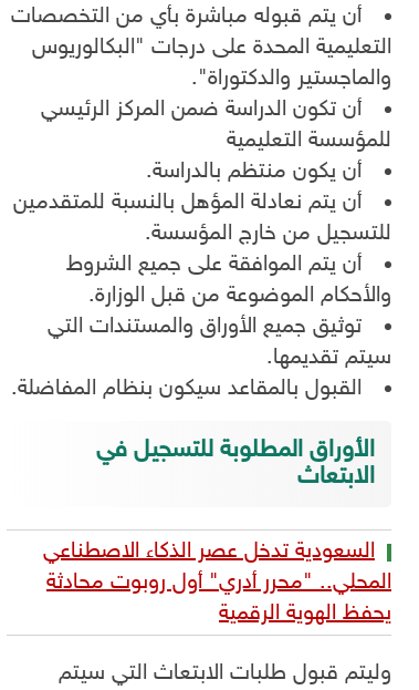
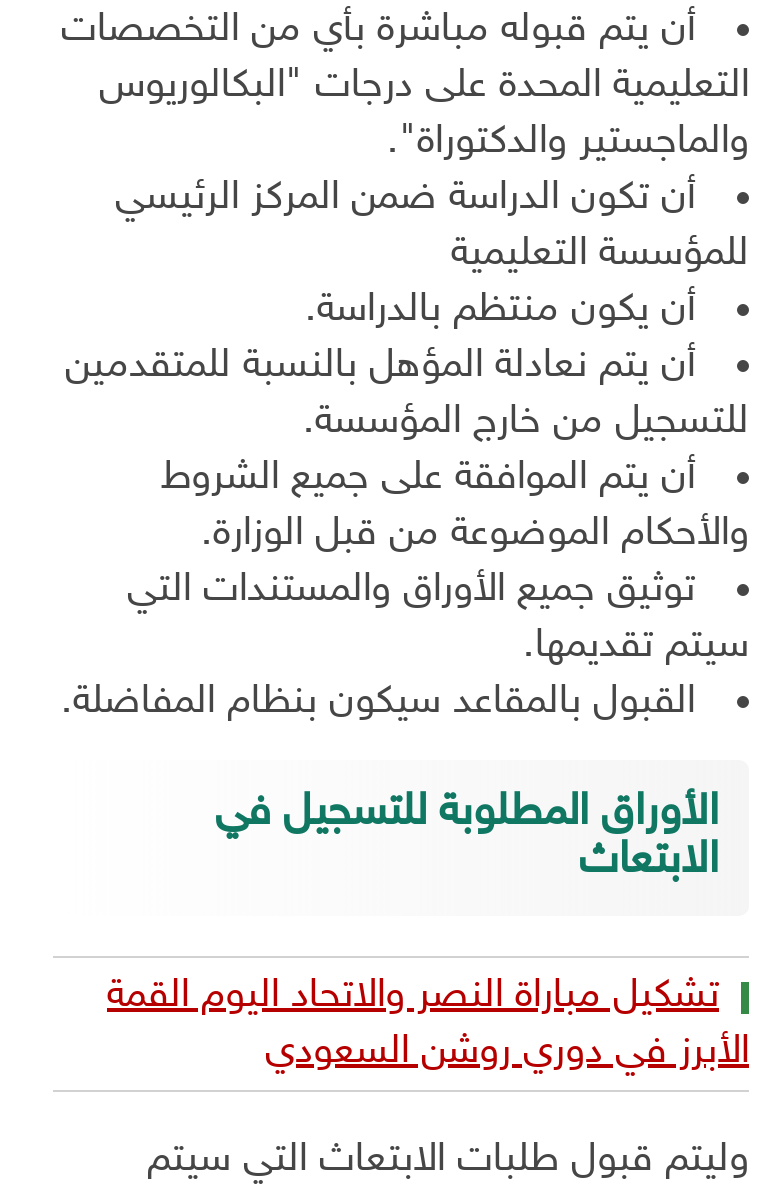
[43,538,391,627] السعودية تدخل عصر الذكاء الاصطناعي | المحلي.. "محرر أدري" أول روبوت محادثة | يحفظ الهوية الرقمية -> [107,972,749,1076] تشكيل مباراة النصر والاتحاد اليوم القمة | الأبرز في دوري روشن السعودي

